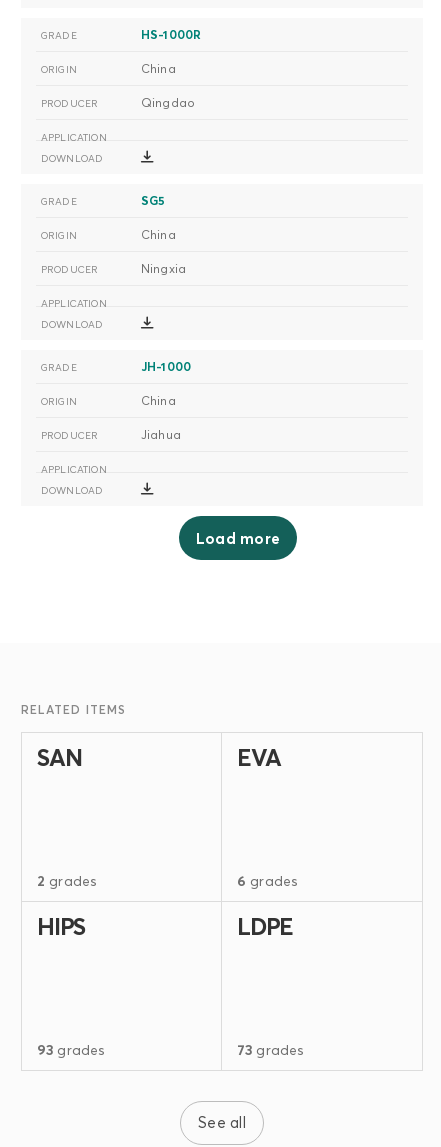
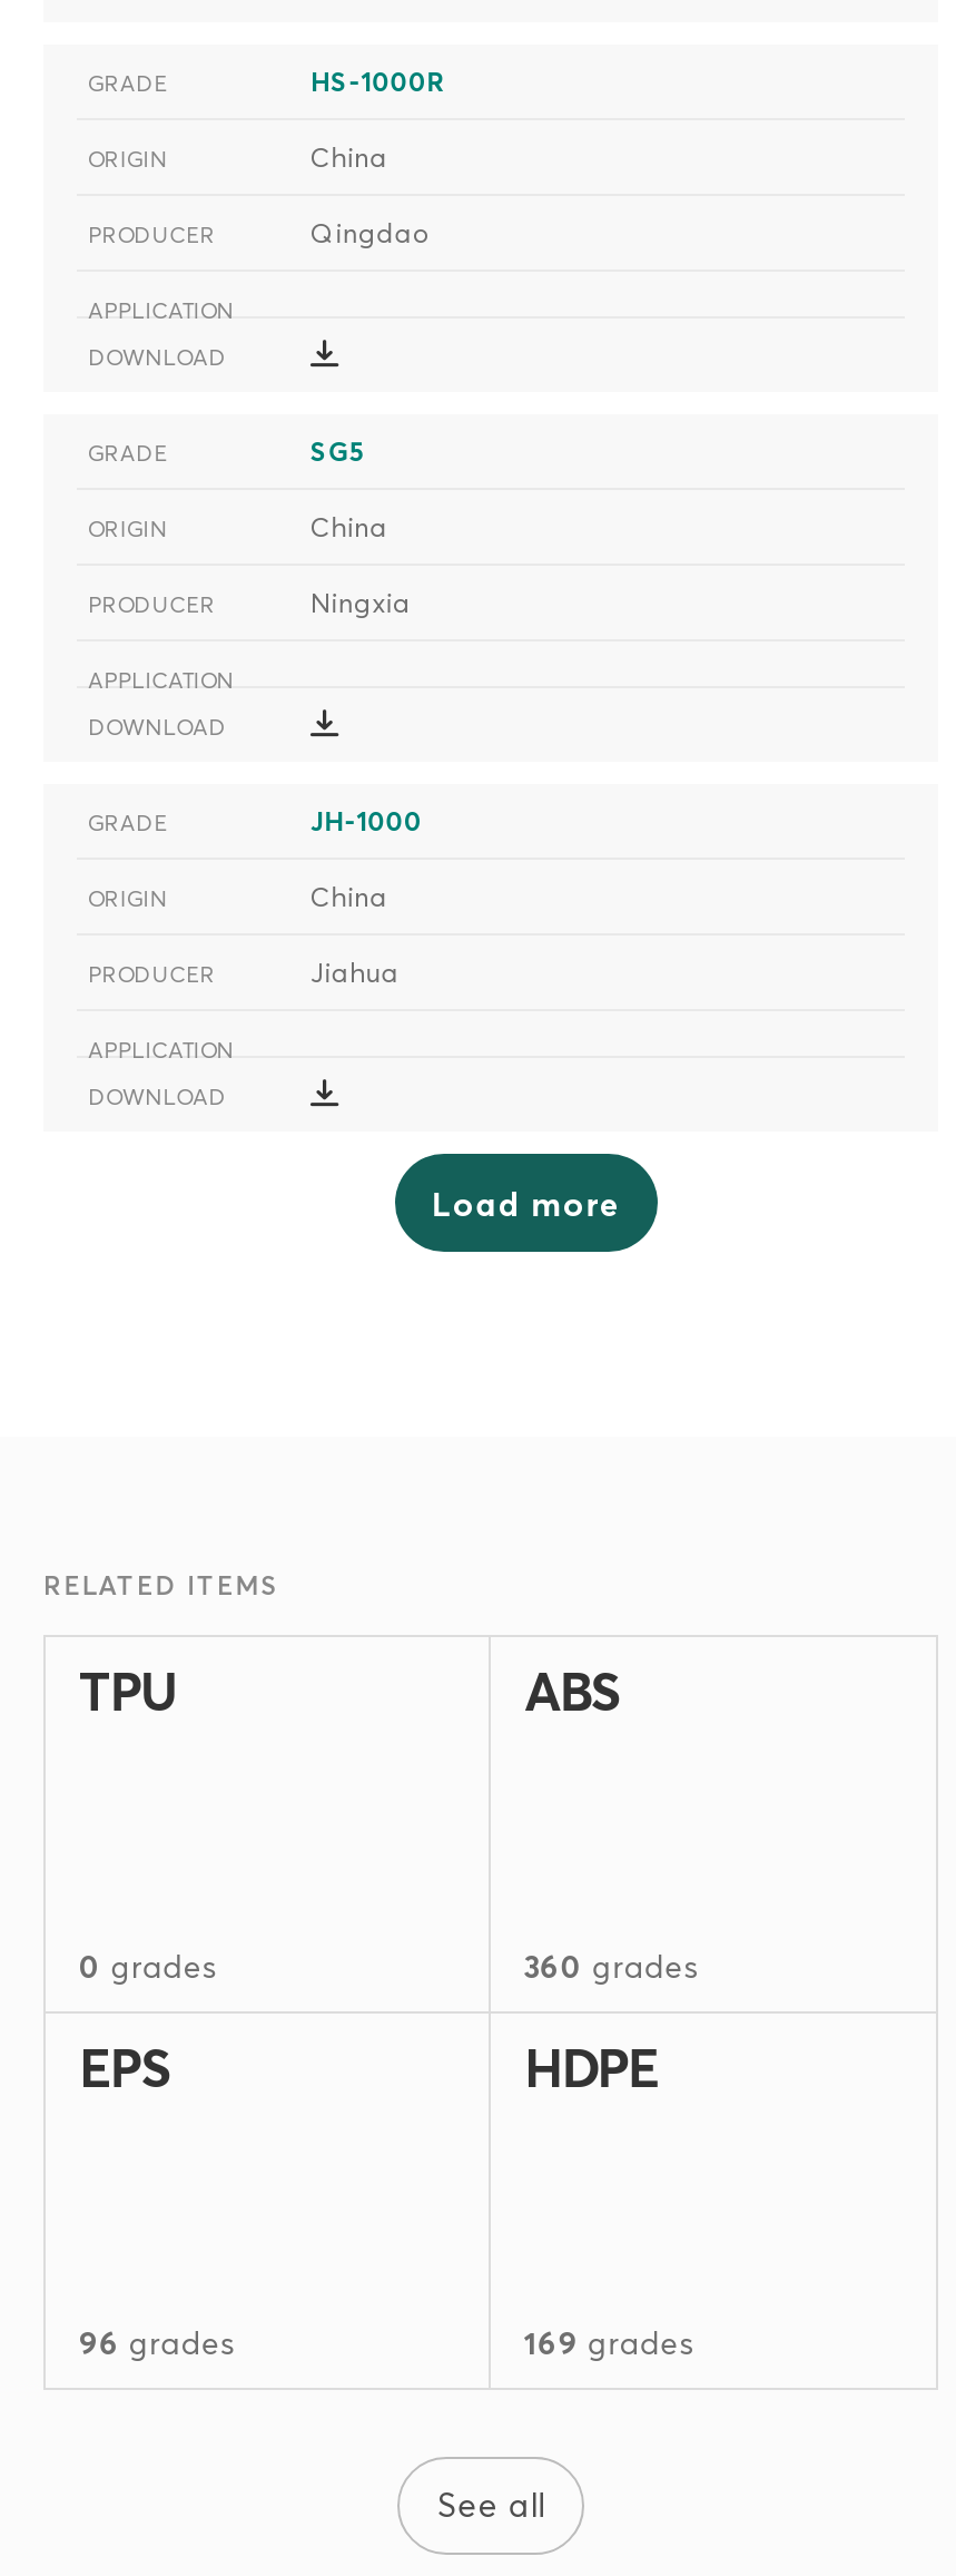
[37,743,81,771] SAN -> [79,1659,178,1721] TPU
[237,743,280,771] EVA -> [524,1659,616,1721] ABS
[37,872,97,889] 2 grades -> [79,1946,218,1984] 0 grades
[237,872,298,889] 6 grades -> [524,1946,699,1984] 360 grades
[37,912,85,940] HIPS -> [79,2035,167,2097] EPS
[237,912,293,940] LDPE -> [524,2035,658,2097] HDPE
[37,1041,105,1058] 93 grades -> [79,2322,236,2360] 96 grades
[237,1041,304,1058] 73 grades -> [524,2322,695,2360] 169 grades

